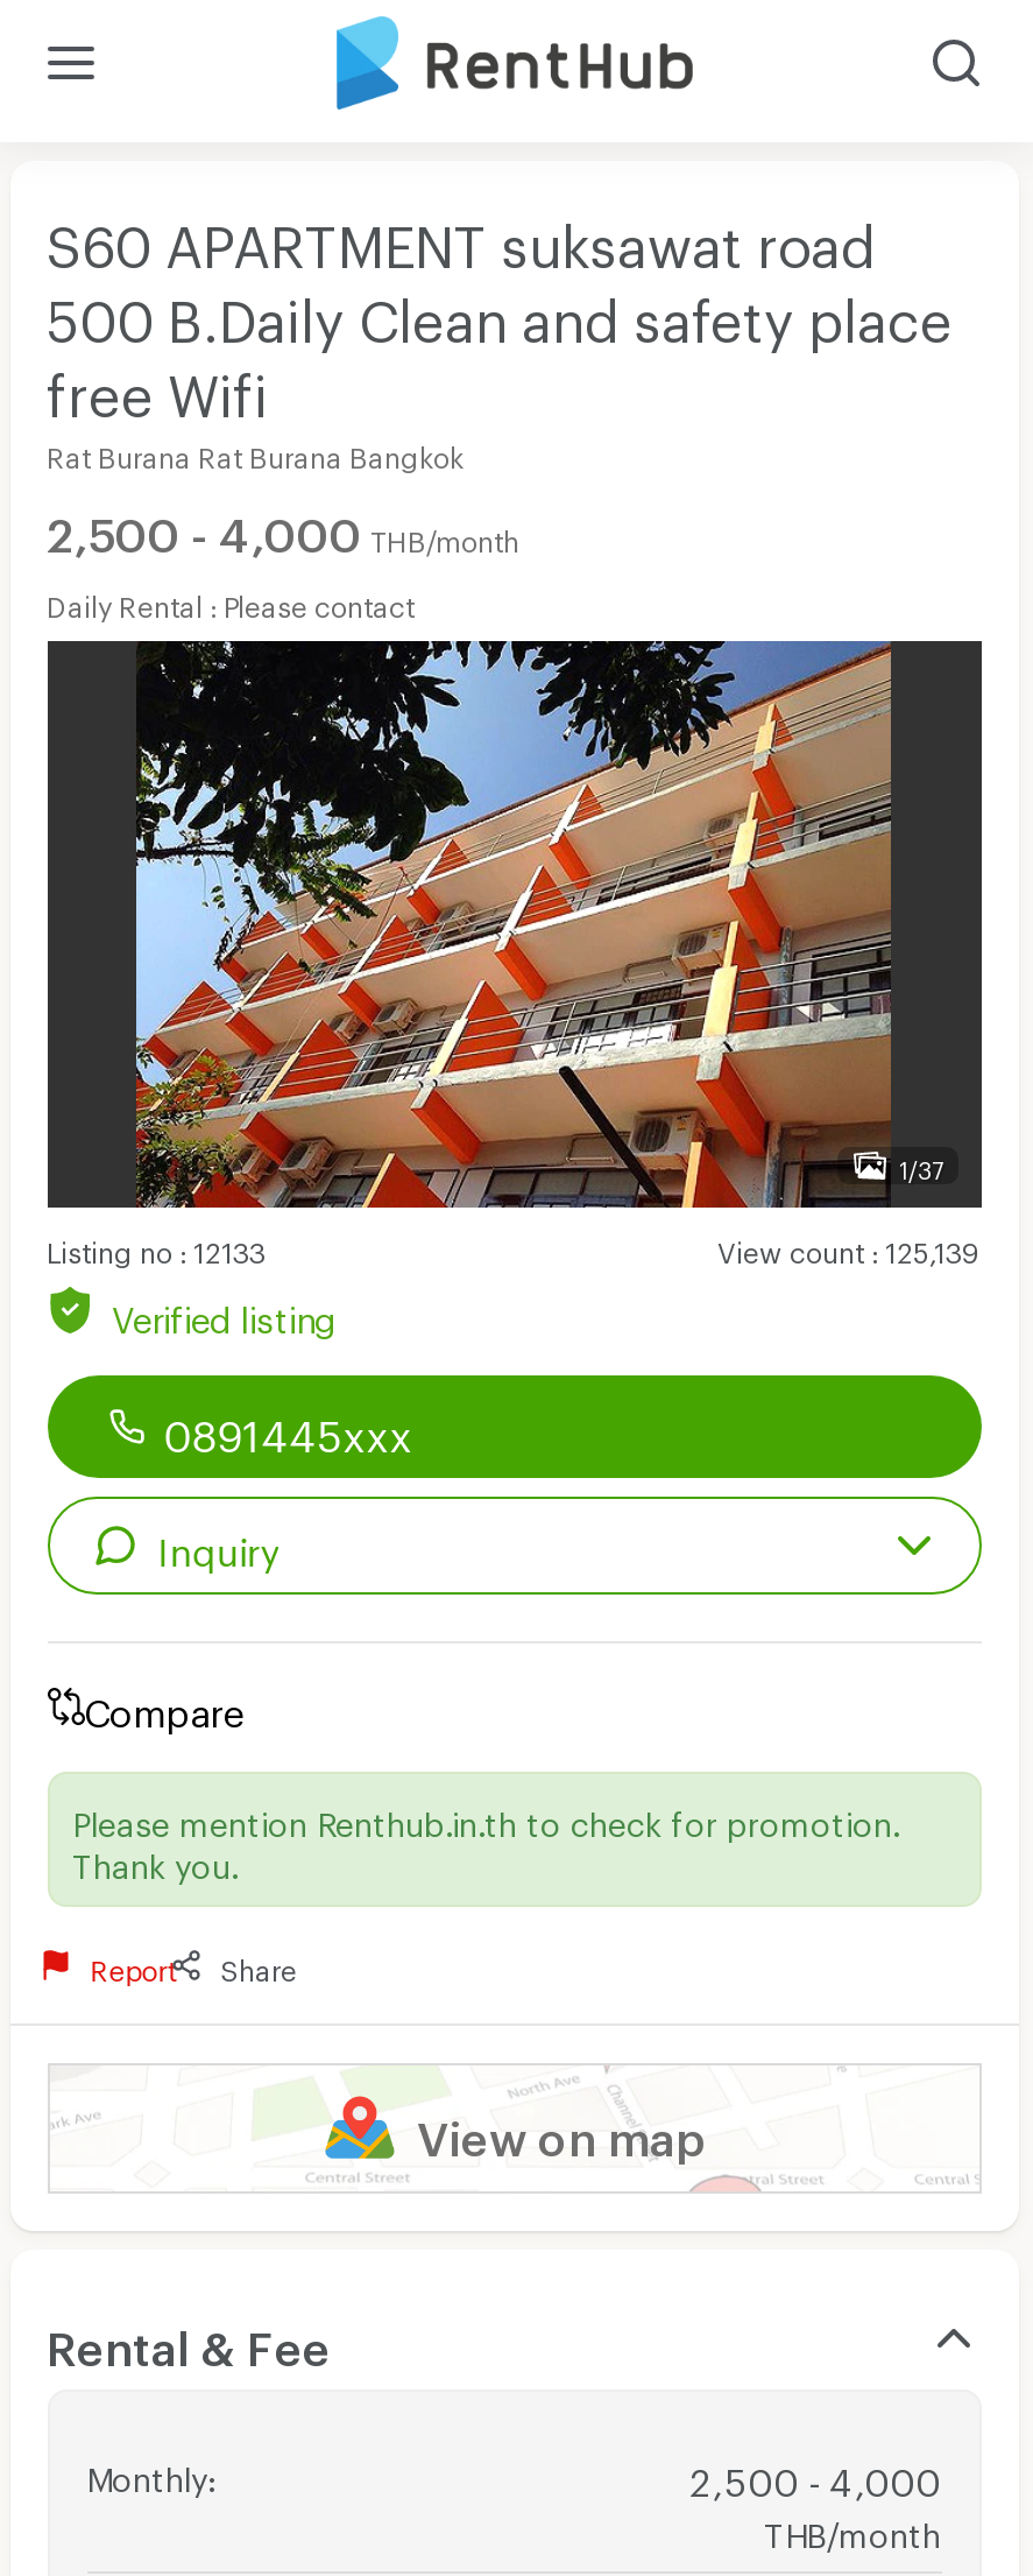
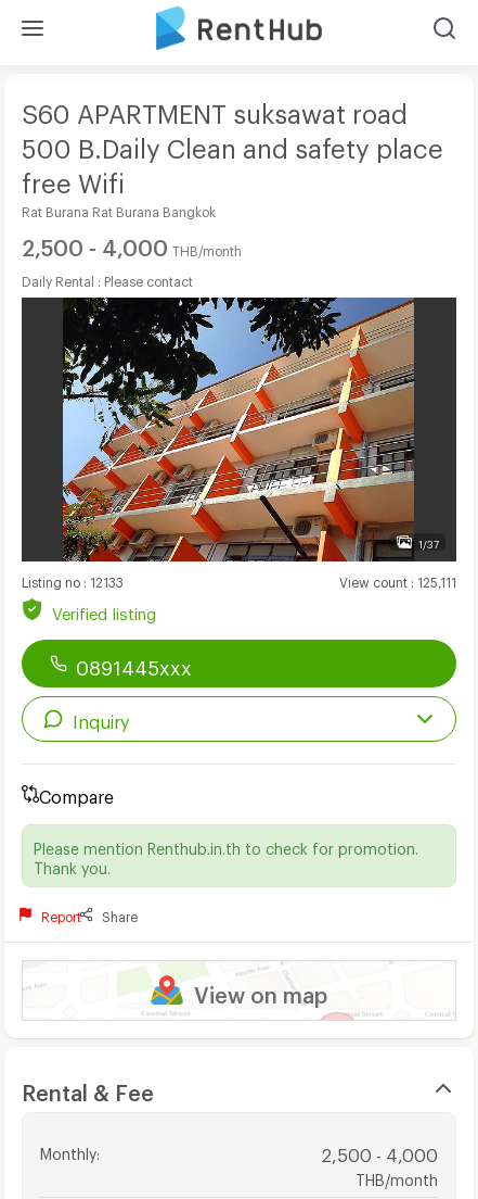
[717,1234,981,1258] View count: 125,139 -> [339,574,456,585] View count: 125,111

